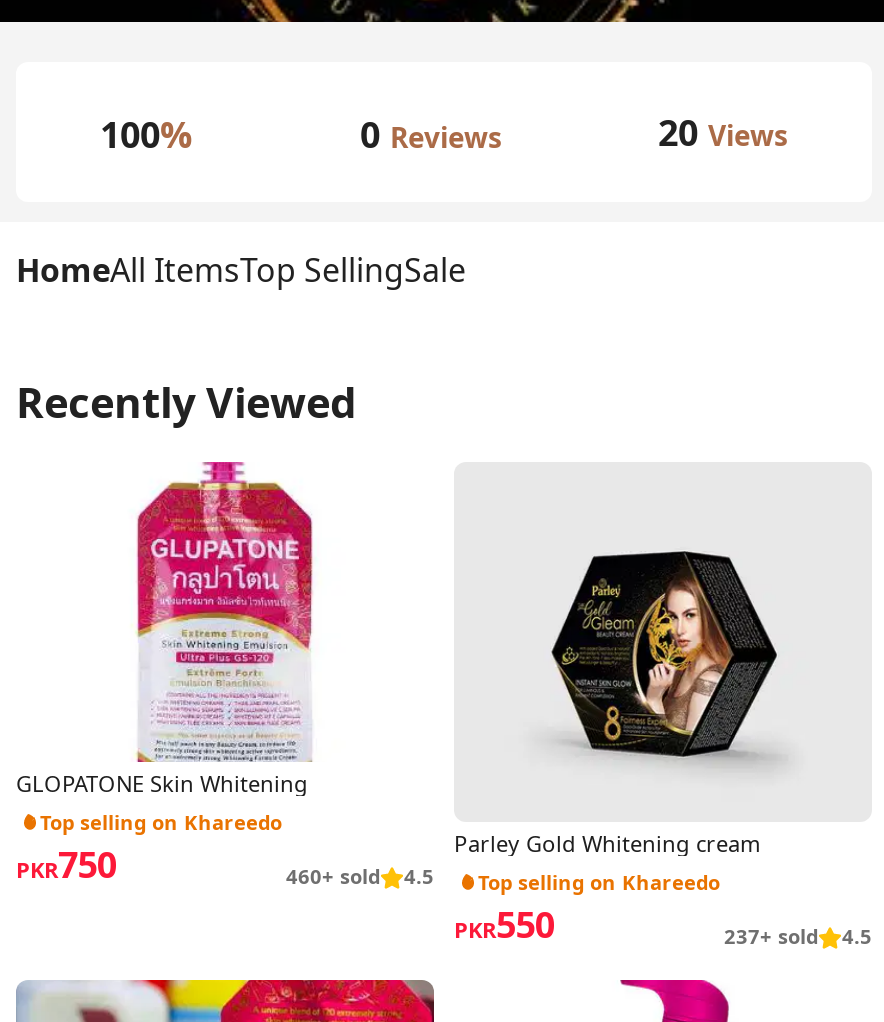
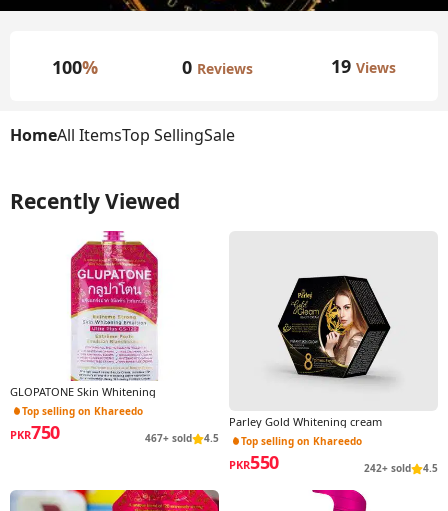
[658,108,788,156] 20 Views -> [331,54,396,78] 19 Views
[286,862,720,896] 460+ sold 4.5 Top selling on Khareedo -> [145,431,362,448] 467+ sold 4.5 Top selling on Khareedo
[724,922,872,950] 237+ sold 4.5 -> [364,461,438,475] 242+ sold 4.5

